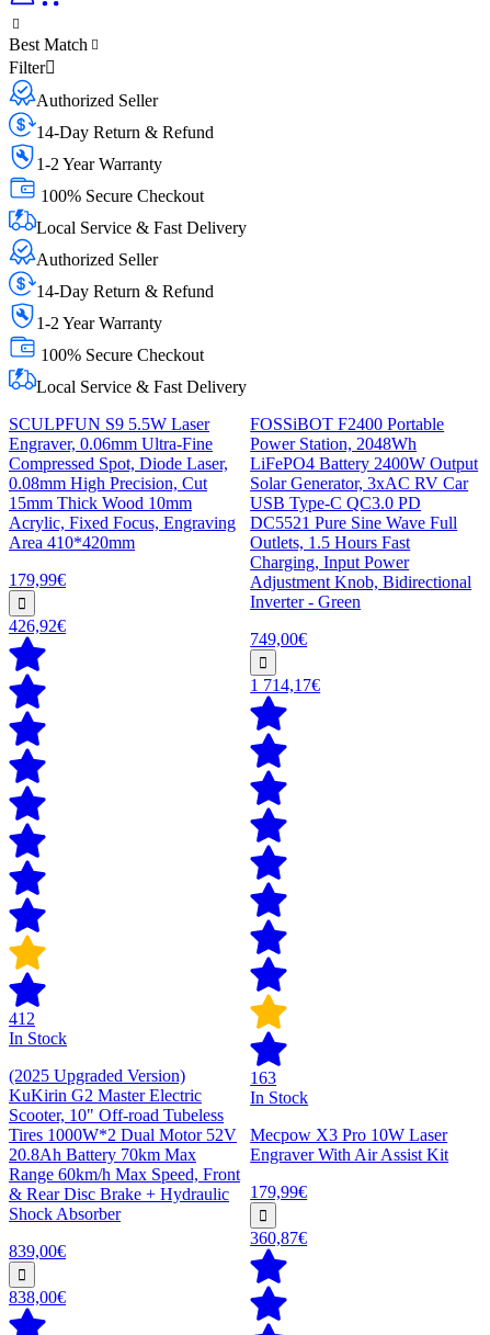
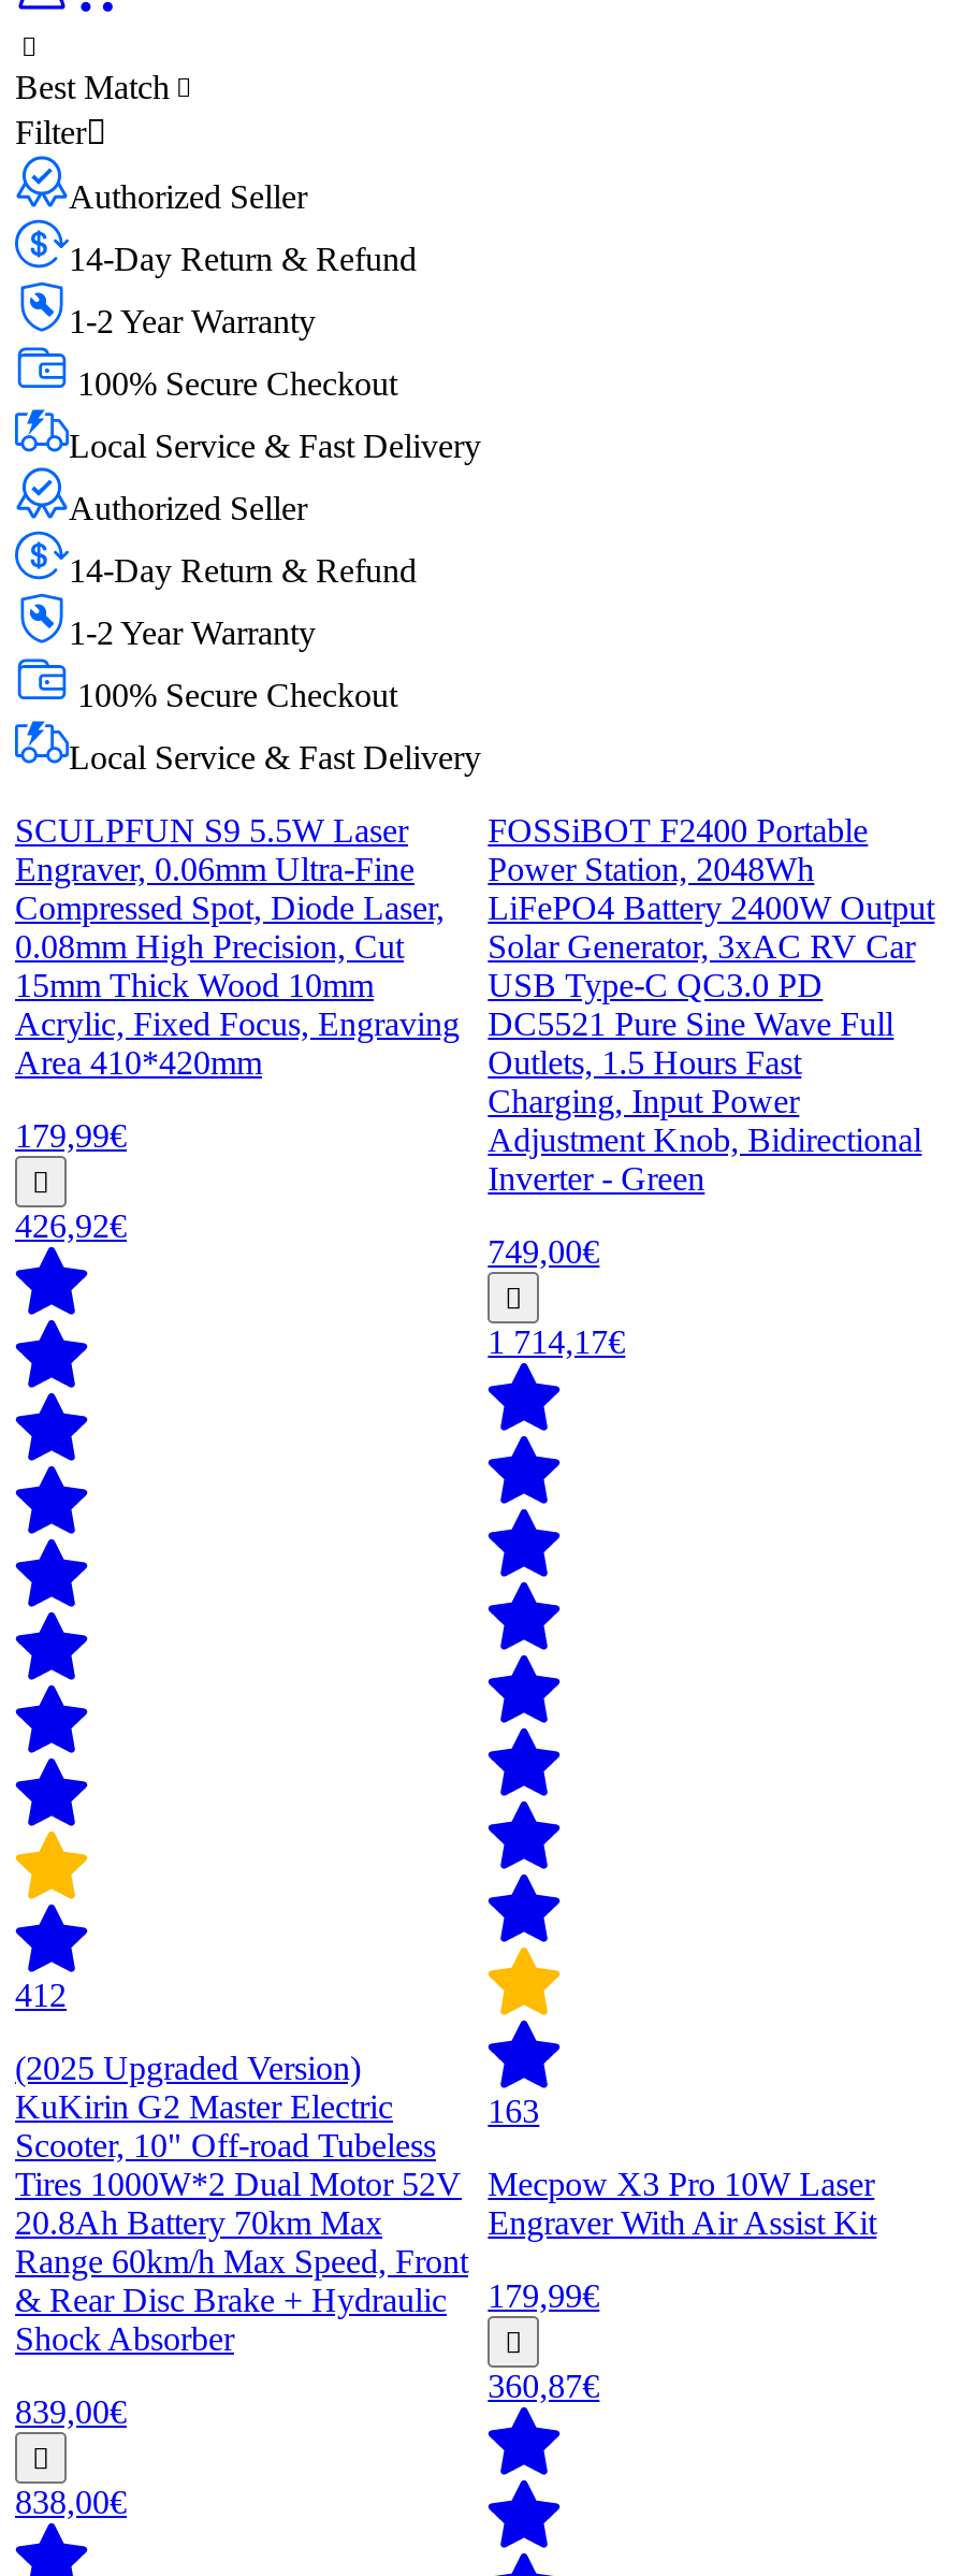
[9,1029,67,1047] In Stock -> none
[250,1088,308,1107] In Stock -> none

